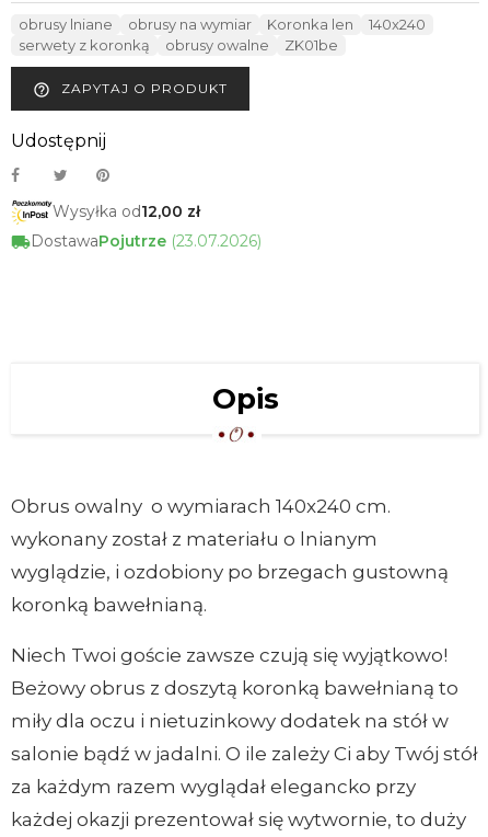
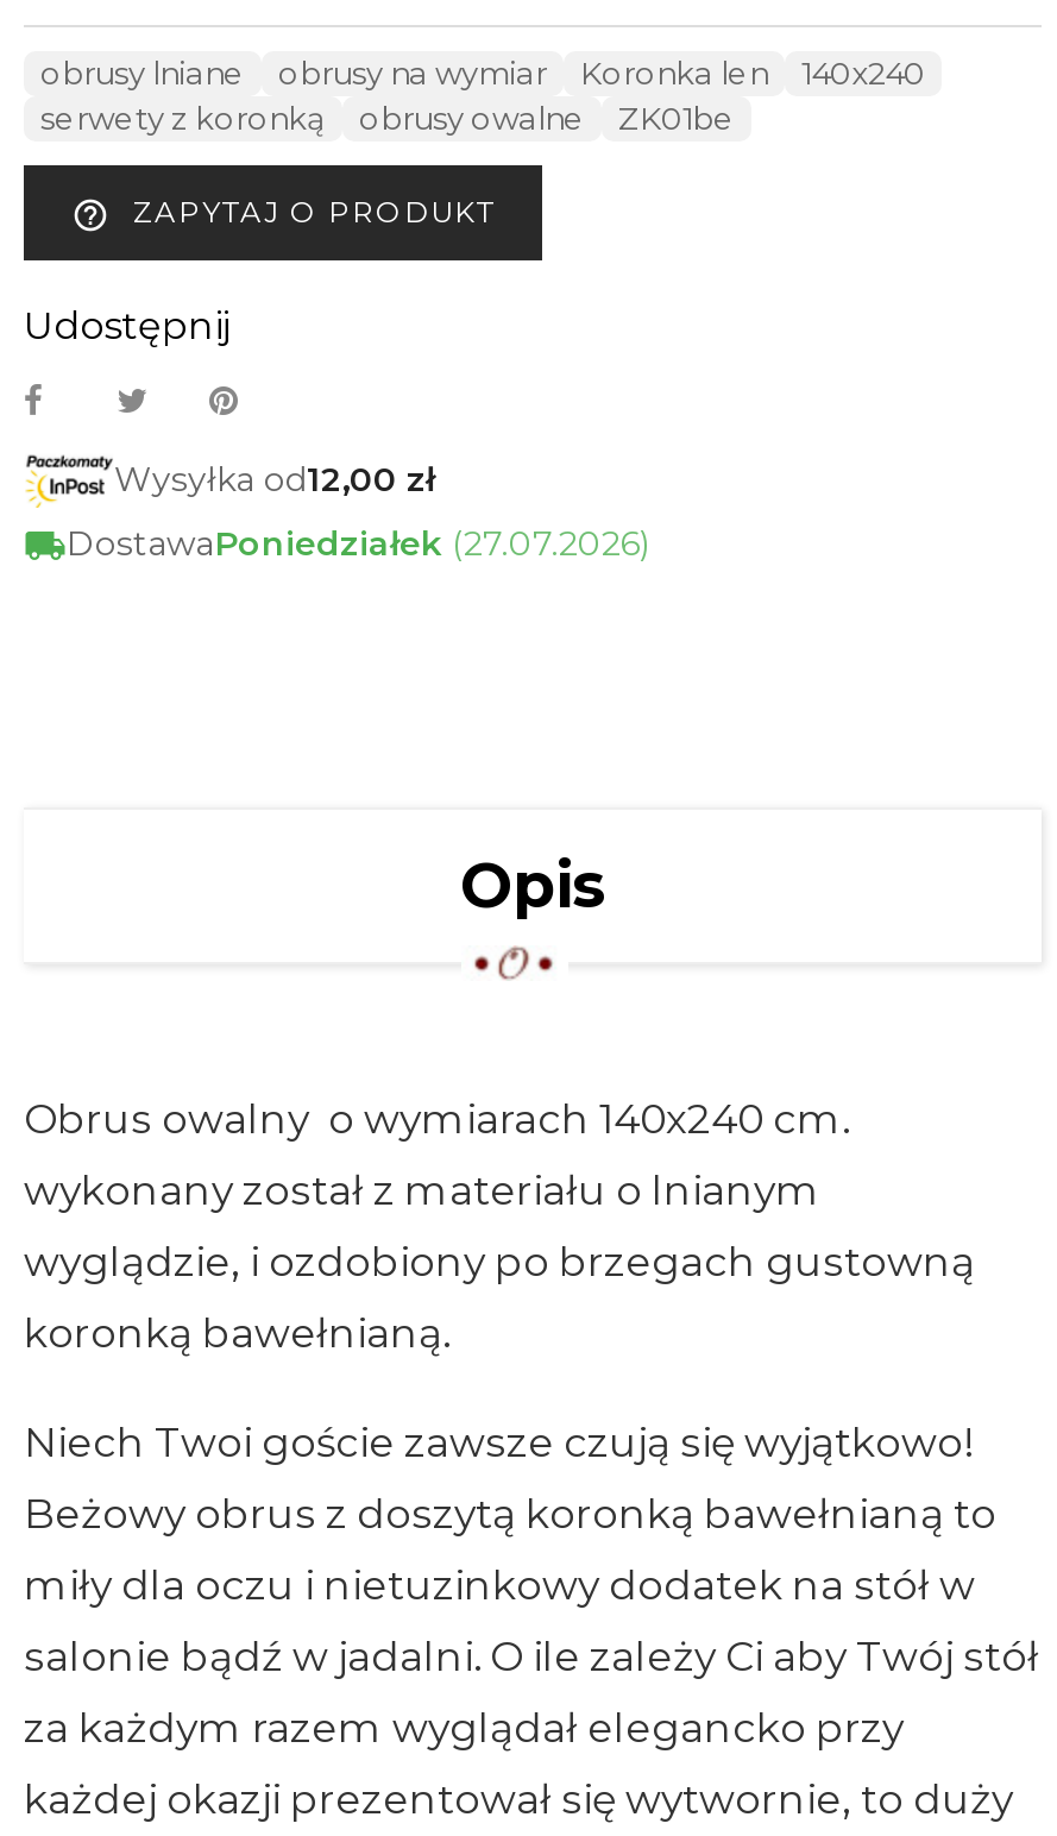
[31,231,262,251] DostawaPojutrze (23.07.2026) -> [67,522,649,565] DostawaPoniedziałek (27.07.2026)

